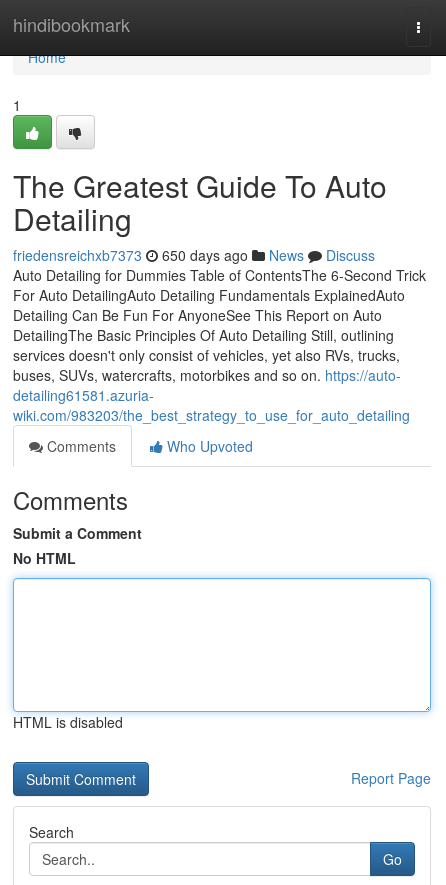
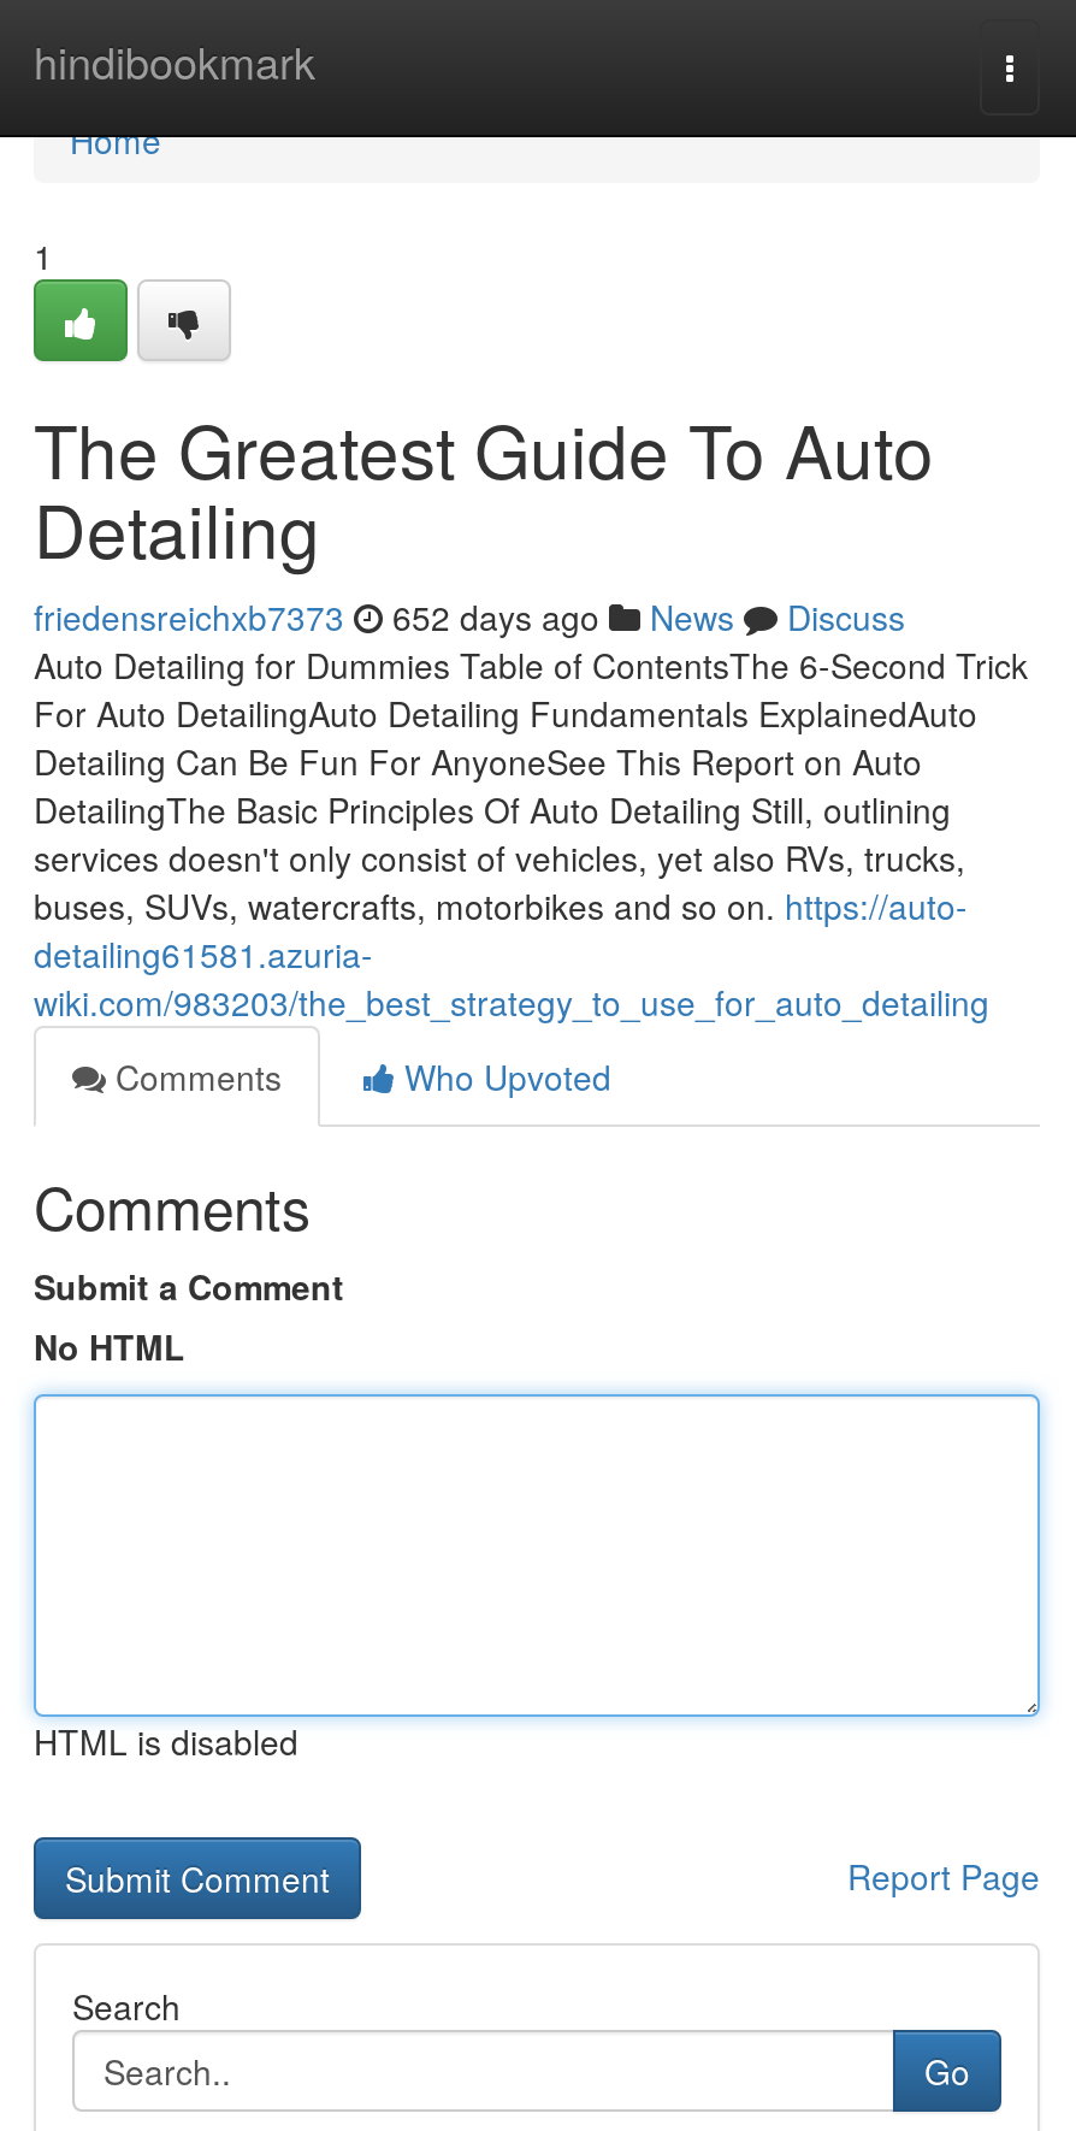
[13,245,375,265] friedensreichxb7373 650 days ago News Discuss -> [34,592,905,641] friedensreichxb7373 652 days ago News Discuss

